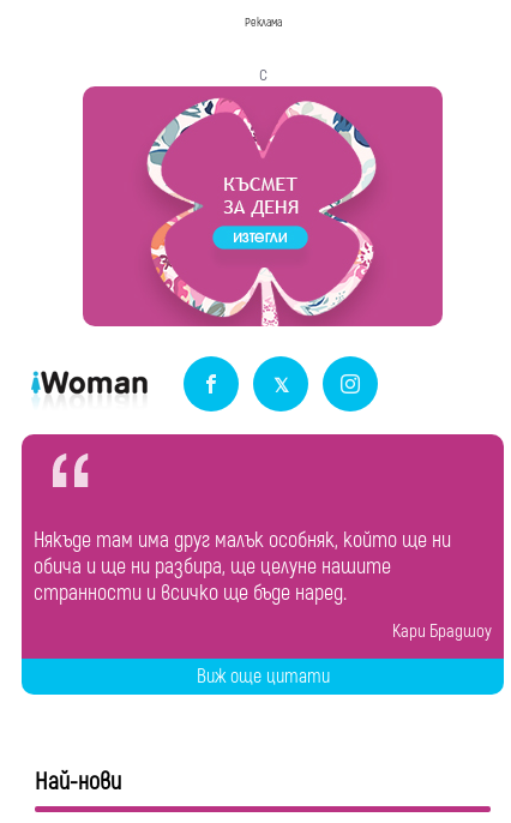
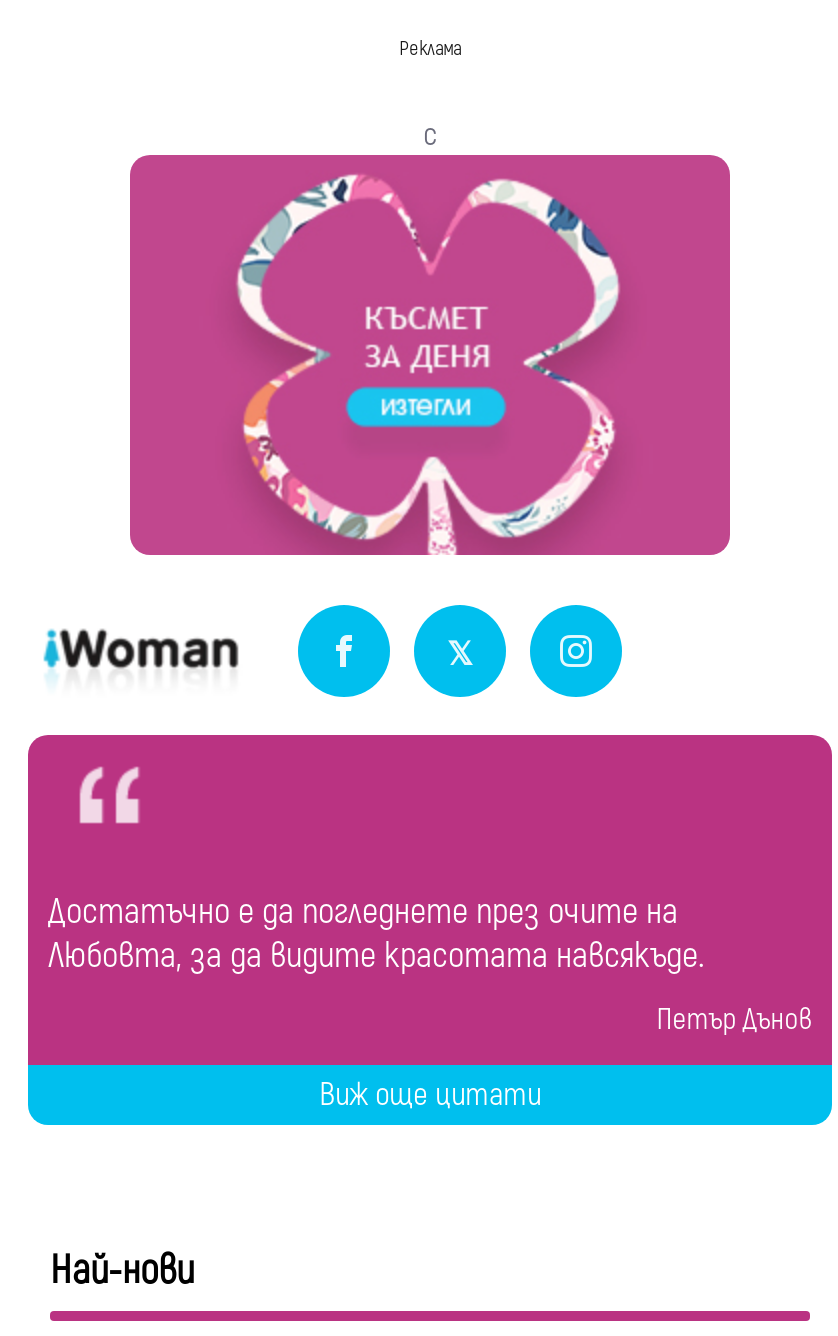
[34,526,451,607] Някъде там има друг малък особняк, който ще ни | обича и ще ни разбира, ще целуне нашите | странности и всичко ще бъде наред. -> [48,889,704,979] Достатъчно е да погледнете през очите на | Любовта, за да видите красотата навсякъде.
[392,620,492,643] Кари Брадшоу -> [656,1001,812,1039] Петър Дънов

